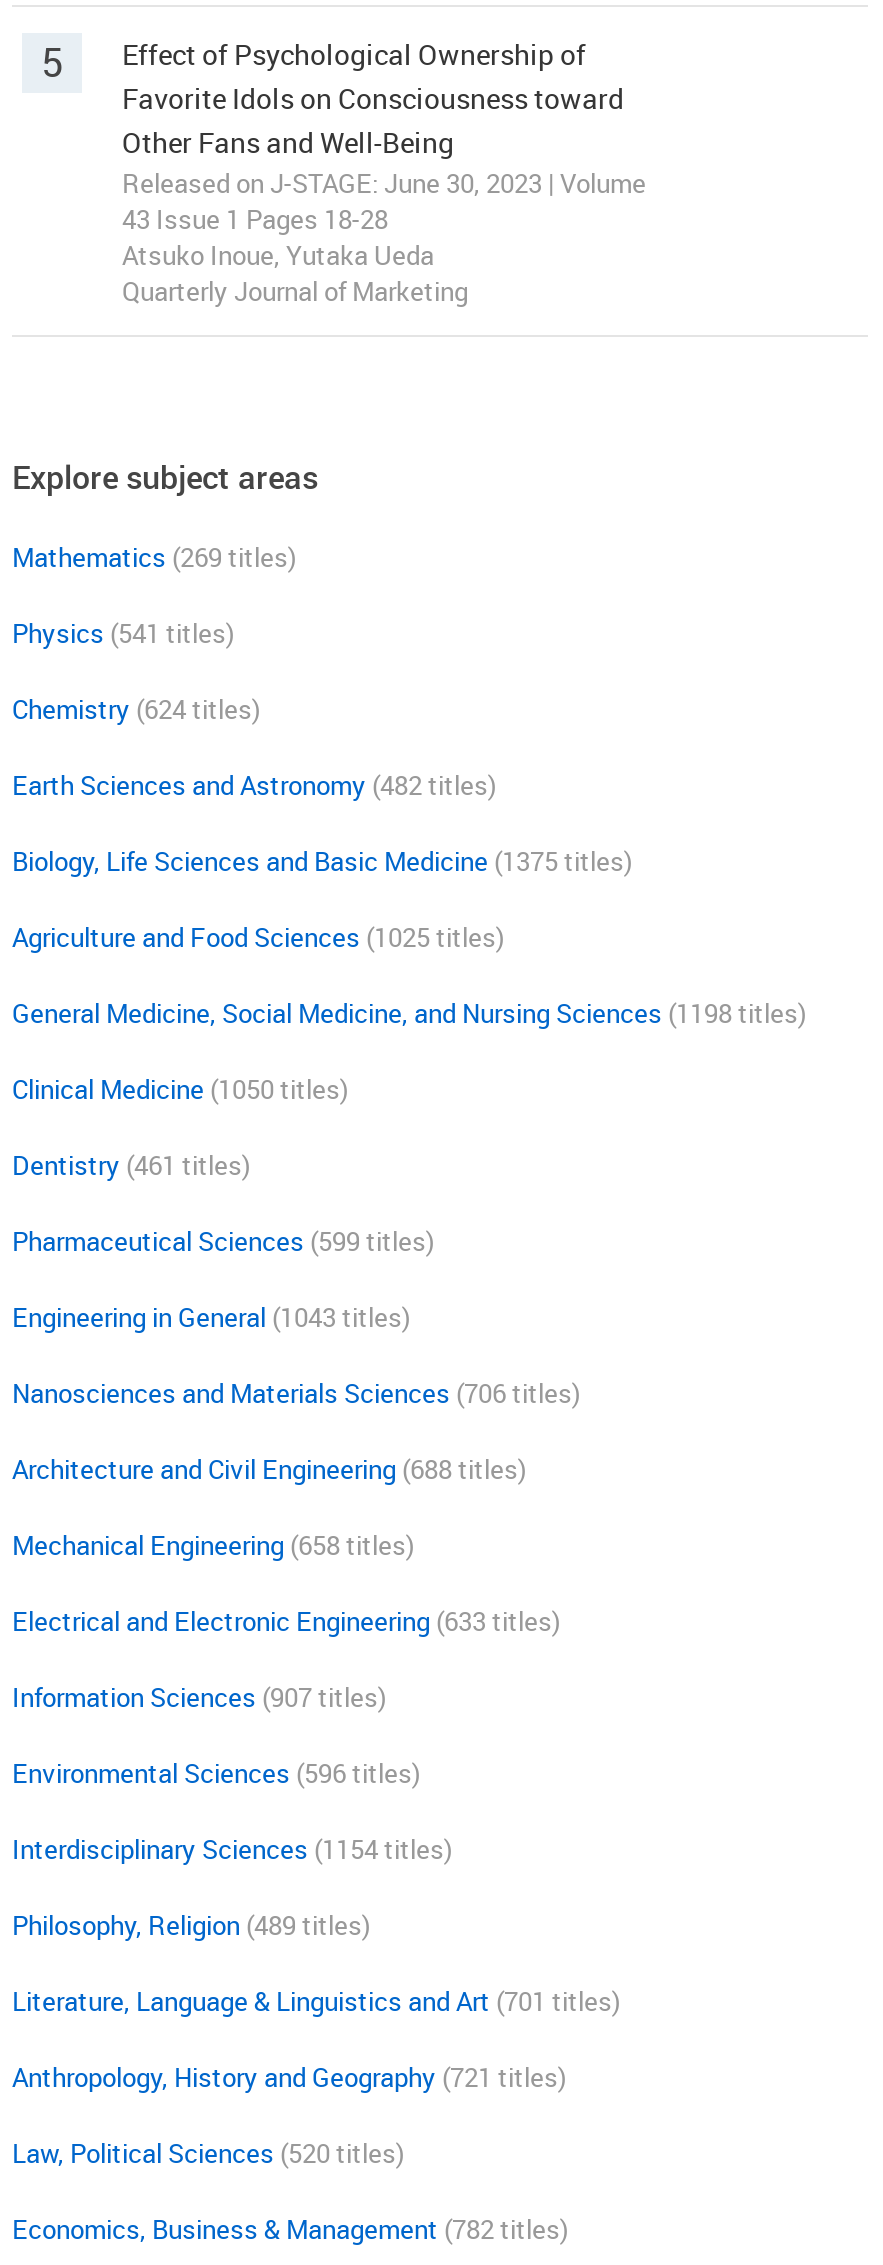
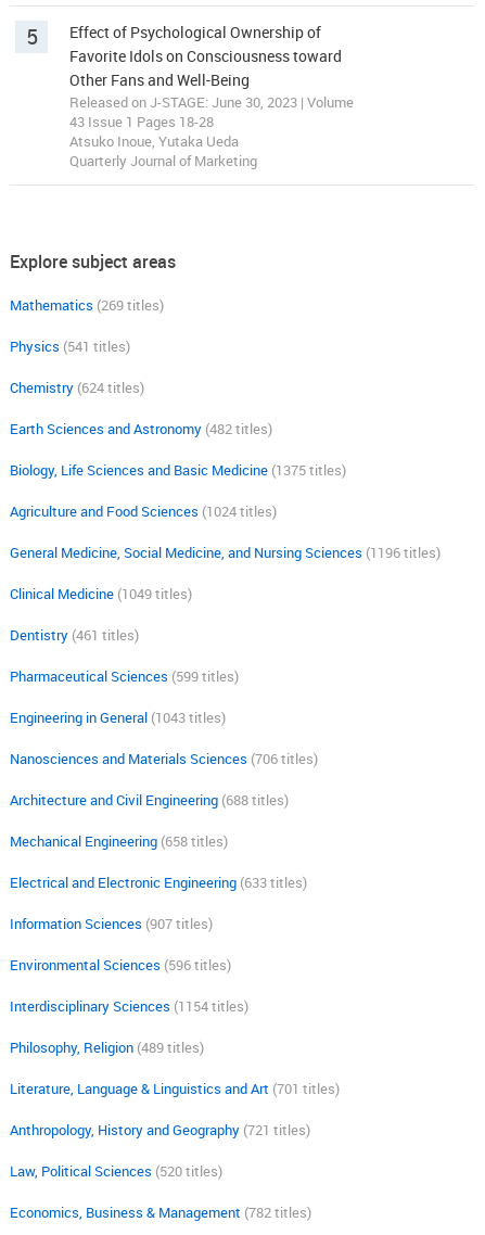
[12,919,504,955] Agriculture and Food Sciences (1025 titles) -> [10,501,277,521] Agriculture and Food Sciences (1024 titles)
[12,995,806,1031] General Medicine, Social Medicine, and Nursing Sciences (1198 titles) -> [10,543,441,562] General Medicine, Social Medicine, and Nursing Sciences (1196 titles)
[12,1071,348,1107] Clinical Medicine (1050 titles) -> [10,584,192,603] Clinical Medicine (1049 titles)

